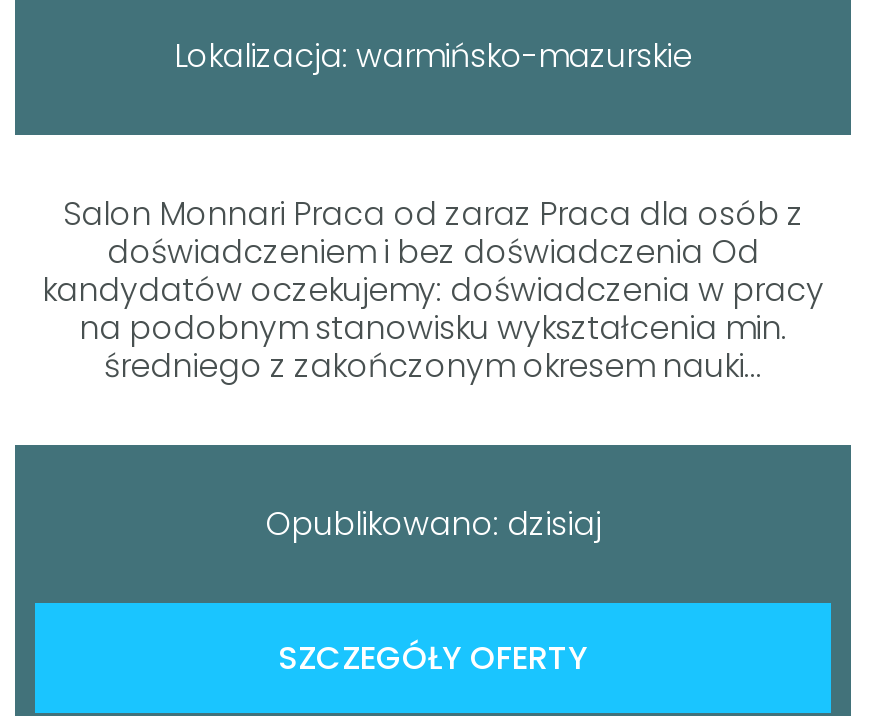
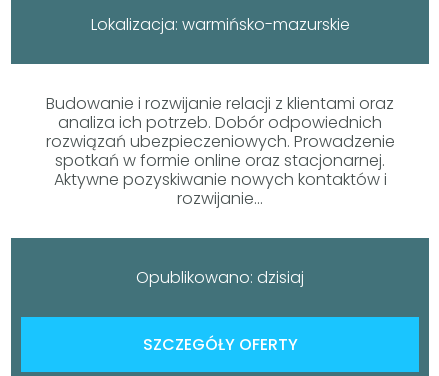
[42,190,824,388] Salon Monnari Praca od zaraz Praca dla osób z | doświadczeniem i bez doświadczenia Od | kandydatów oczekujemy: doświadczenia w pracy | na podobnym stanowisku wykształcenia min. | średniego z zakończonym okresem nauki... -> [45,92,394,210] Budowanie i rozwijanie relacji z klientami oraz | analiza ich potrzeb. Dobór odpowiednich | rozwiązań ubezpieczeniowych. Prowadzenie | spotkań w formie online oraz stacjonarnej. | Aktywne pozyskiwanie nowych kontaktów i | rozwijanie...

